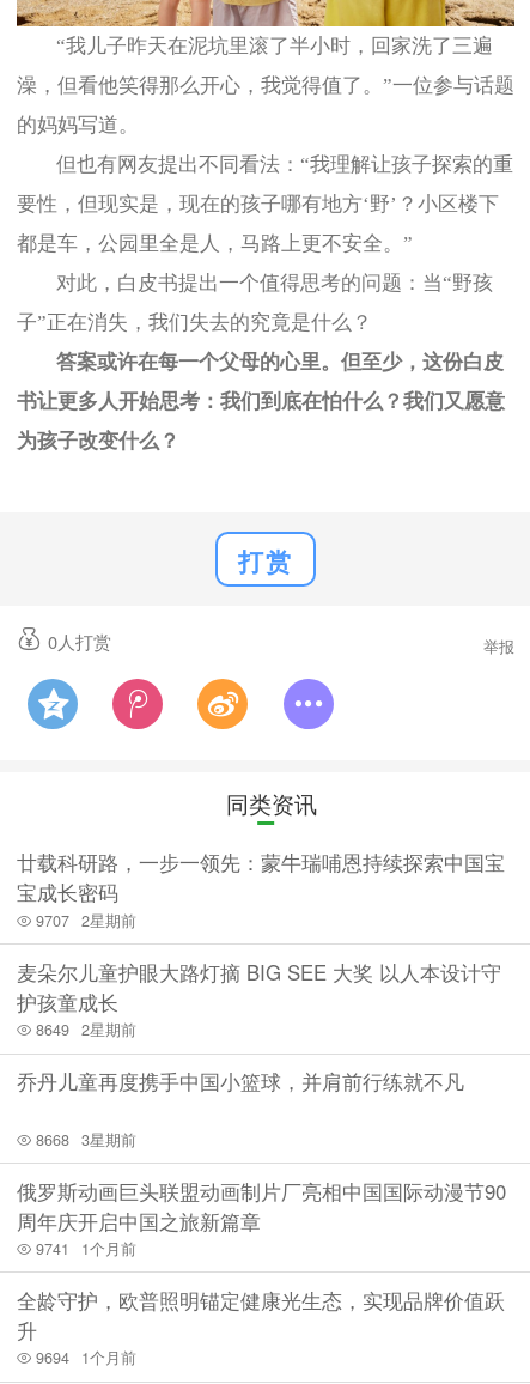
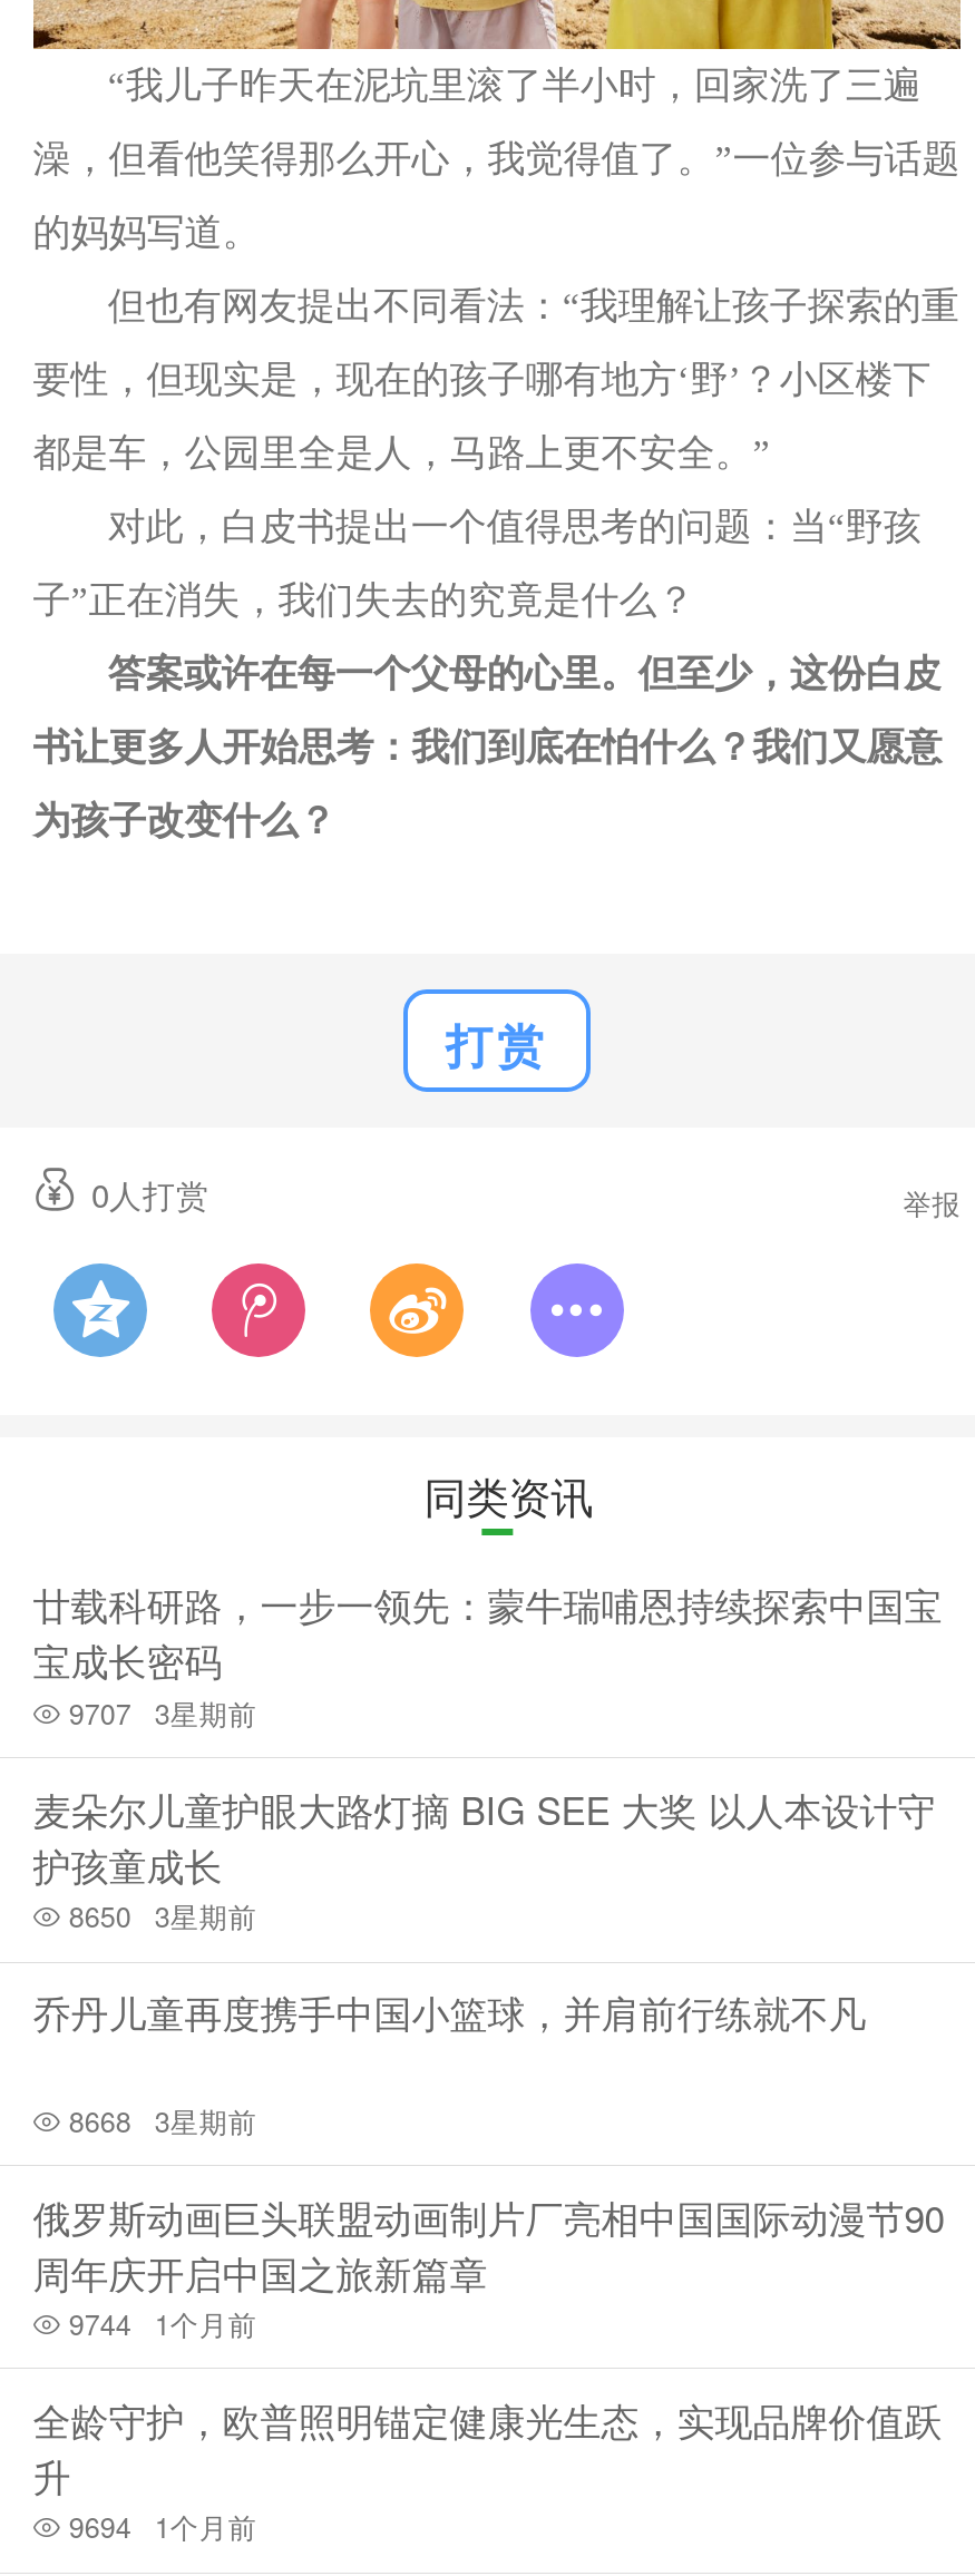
[36,909,137,931] 9707 2星期前 -> [69,1693,257,1733] 9707 3星期前
[36,1019,137,1041] 8649 2星期前 -> [69,1897,257,1937] 8650 3星期前
[36,1238,137,1259] 9741 1个月前 -> [69,2304,257,2344] 9744 1个月前

